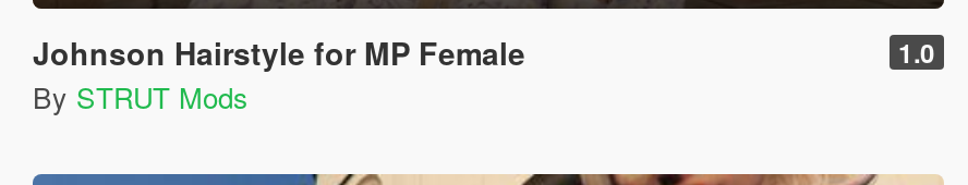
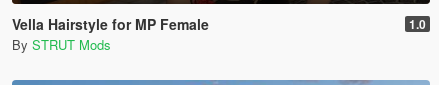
[33,30,525,74] Johnson Hairstyle for MP Female -> [12,14,209,34] Vella Hairstyle for MP Female

